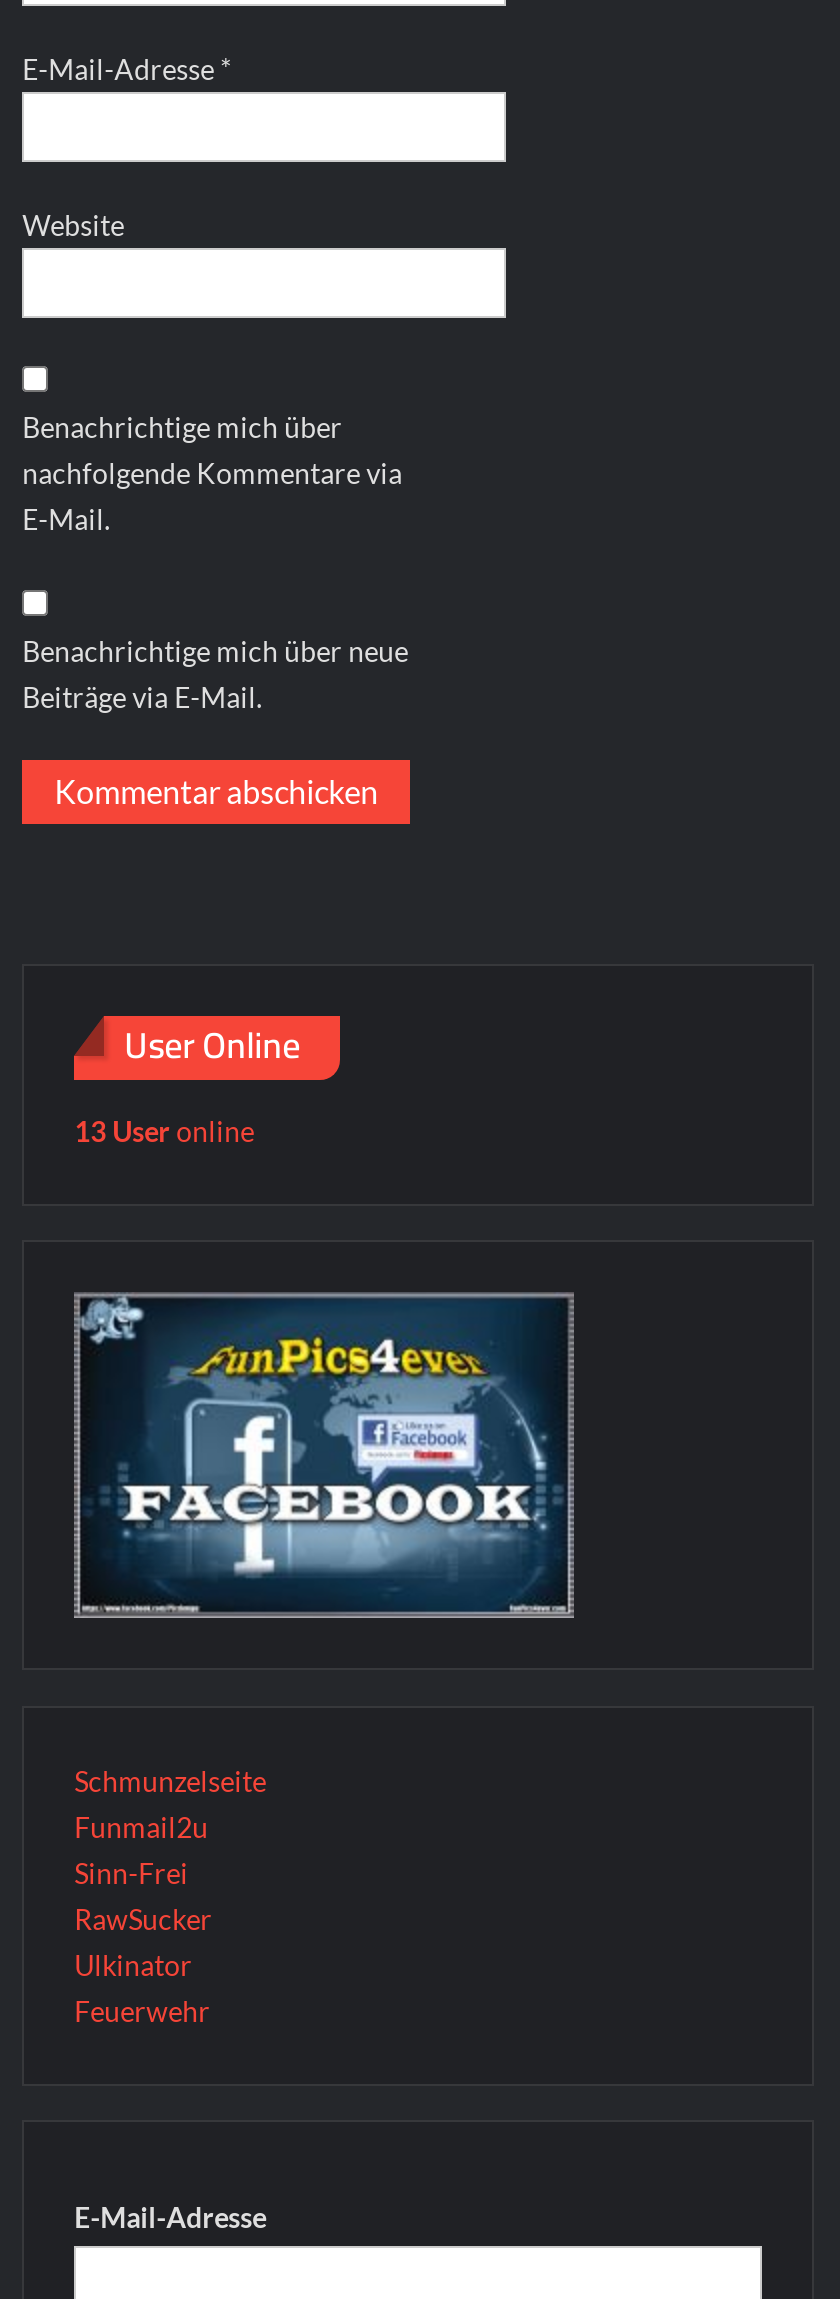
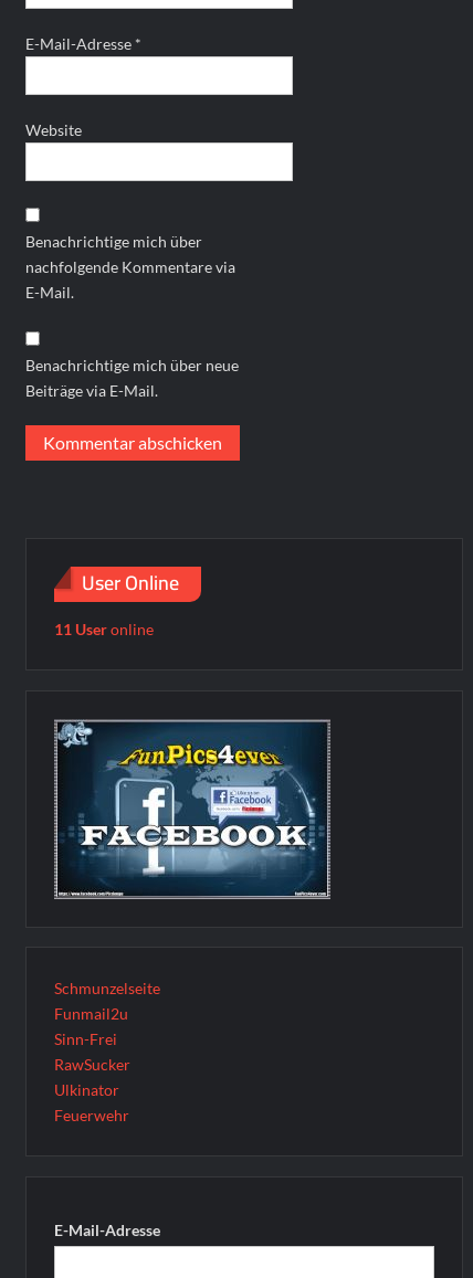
[74,1113,254,1147] 13 User online -> [54,620,154,639] 11 User online

